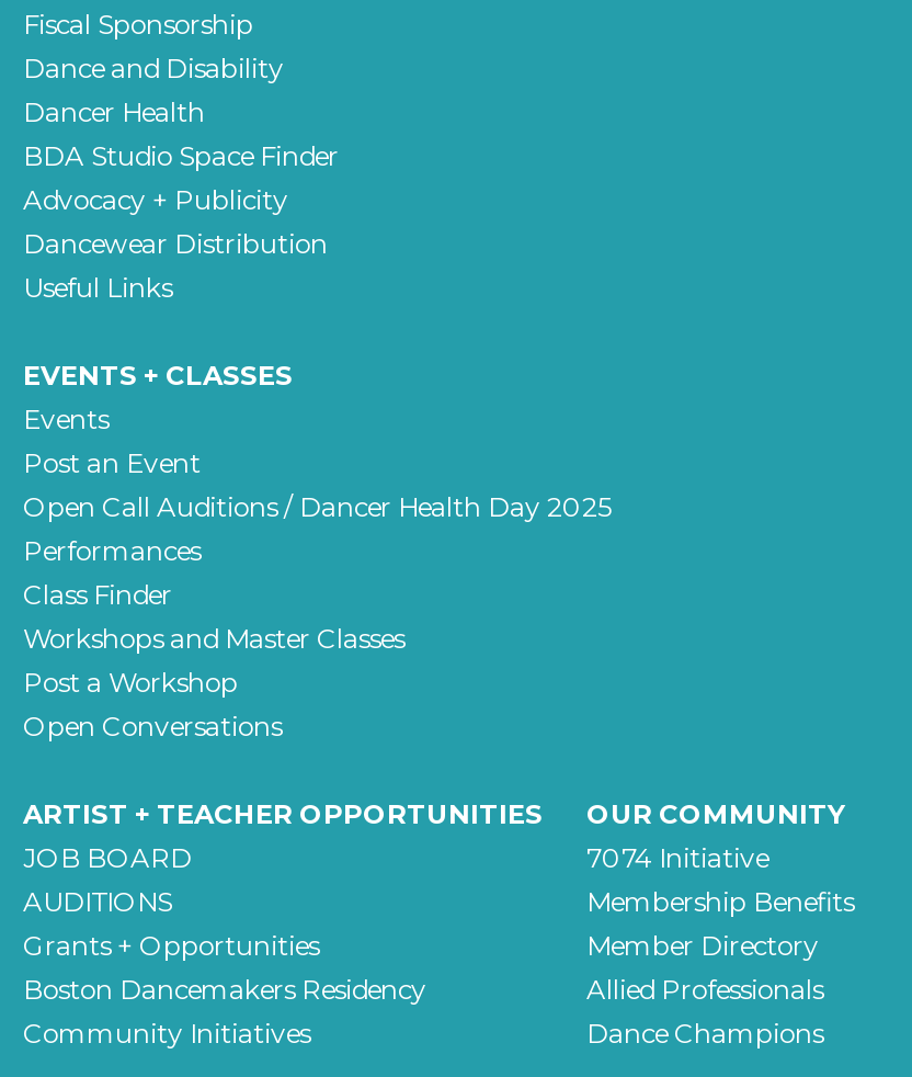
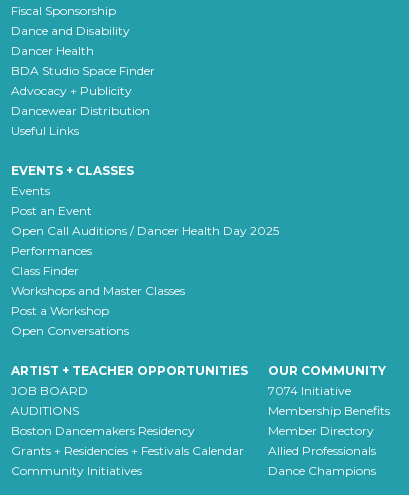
[23,928,319,961] Grants + Opportunities -> none
moved [23,972,426,1005] -> [11,423,195,438]: Boston Dancemakers Residency
none -> [11,443,244,458] Grants + Residencies + Festivals Calendar

